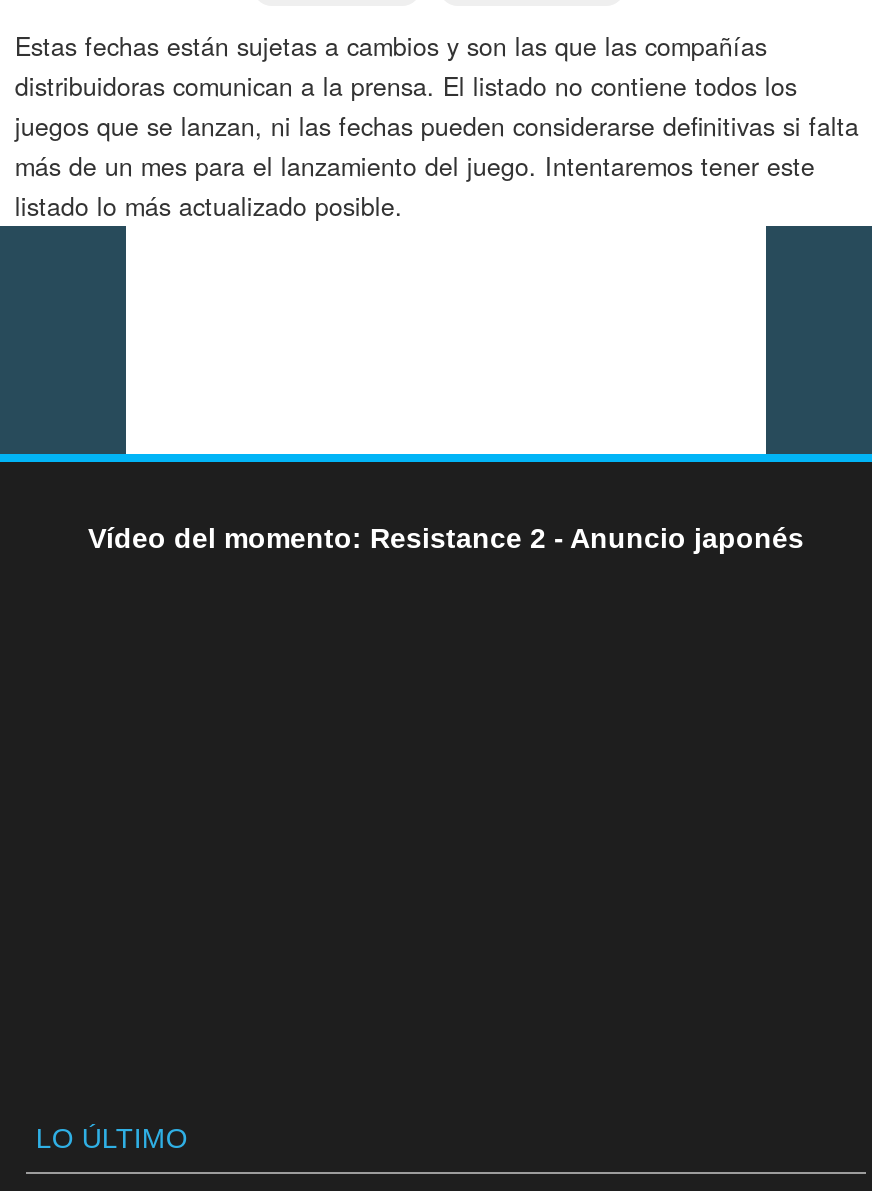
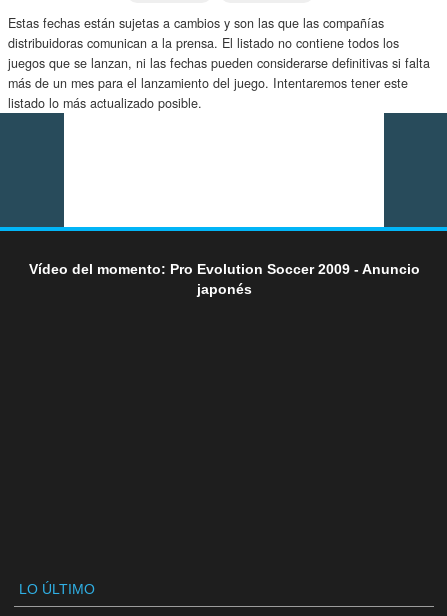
[88,521,804,553] Vídeo del momento: Resistance 2 - Anuncio japonés -> [28,260,419,296] Vídeo del momento: Pro Evolution Soccer 2009 - Anuncio | japonés

